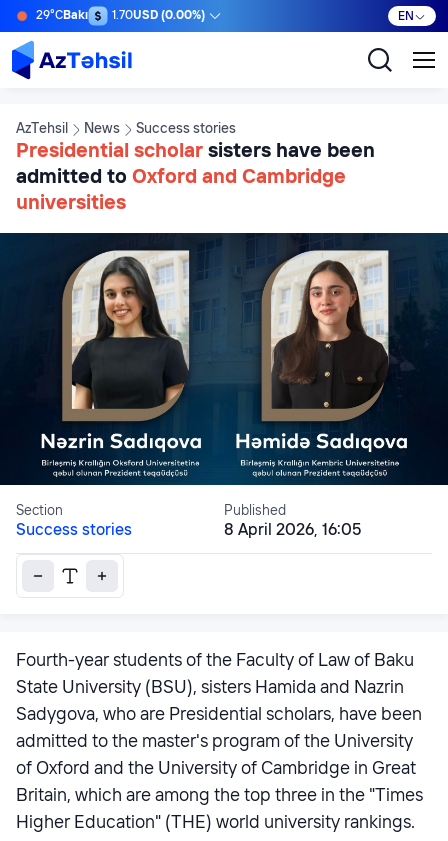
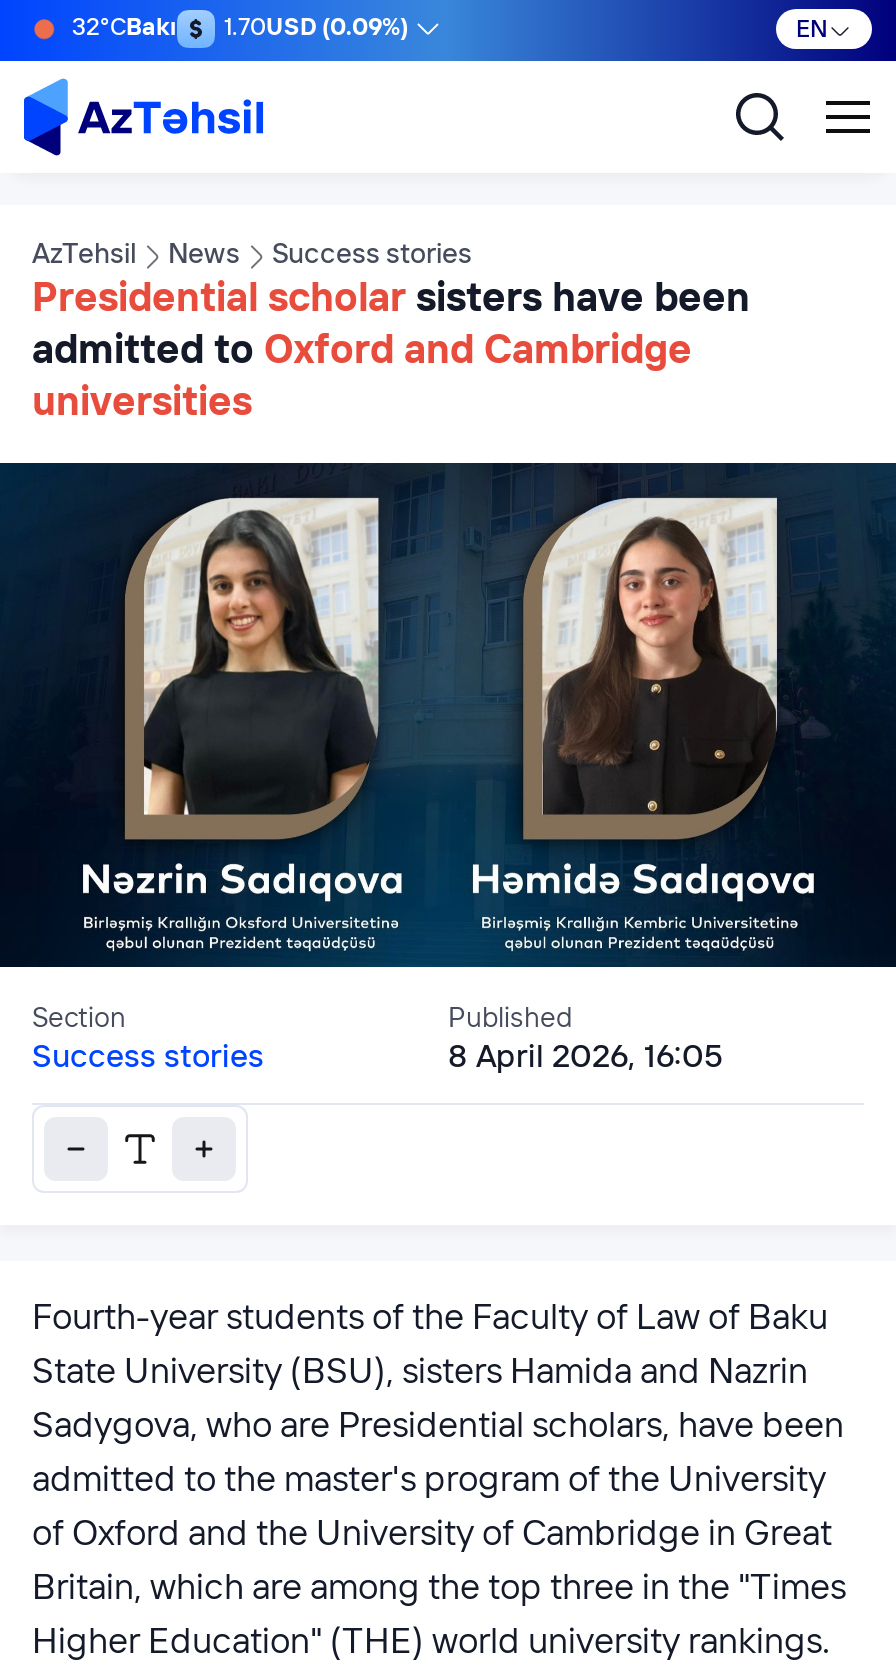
[36,10,88,22] 29°CBakı -> [72,17,176,41] 32°CBakı
[112,10,205,22] 1.70USD (0.00%) -> [224,17,408,41] 1.70USD (0.09%)

